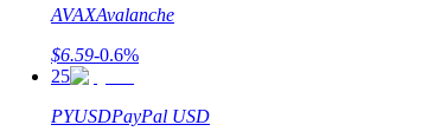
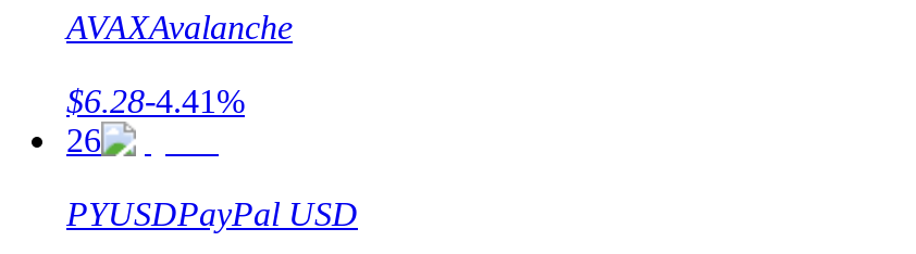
[51,44,139,64] $6.59-0.6% -> [66,81,245,118] $6.28-4.41%
[51,65,70,86] 25 -> [66,120,101,157] 26

